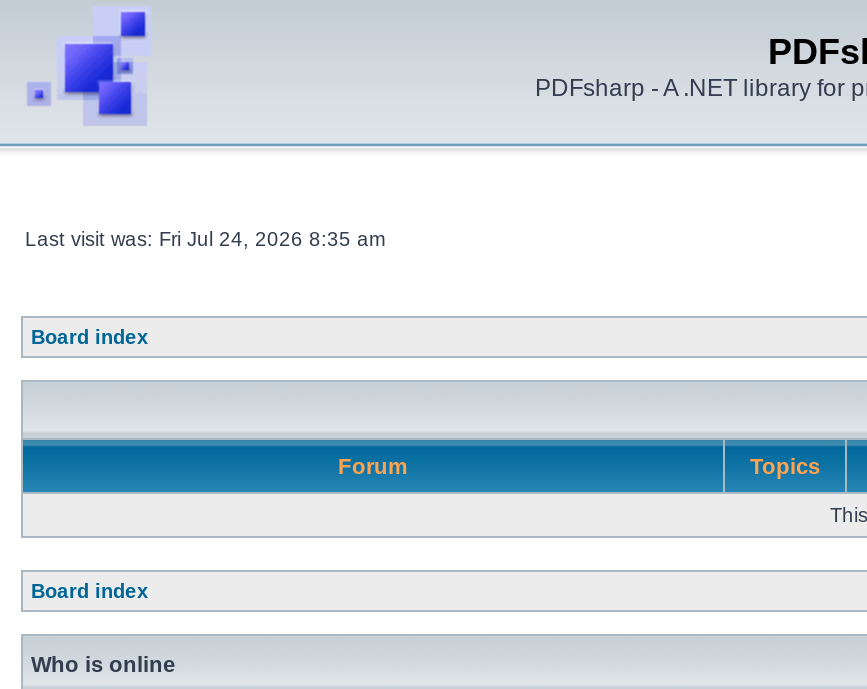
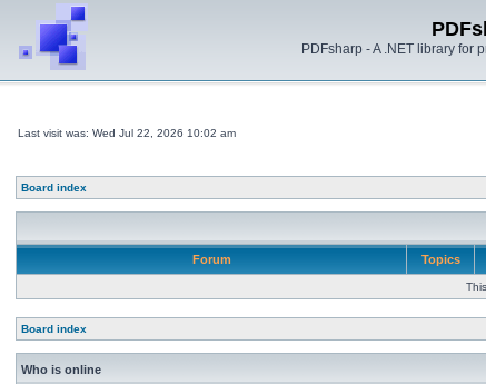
[25,228,385,250] Last visit was: Fri Jul 24, 2026 8:35 am -> [18,127,236,139] Last visit was: Wed Jul 22, 2026 10:02 am

